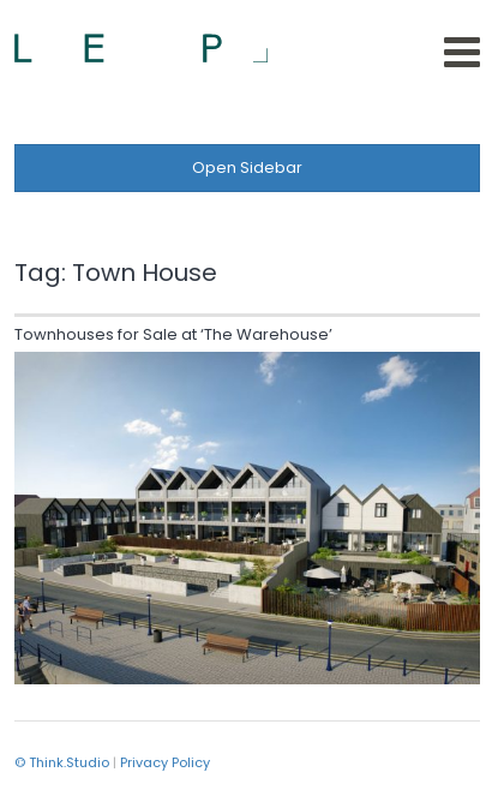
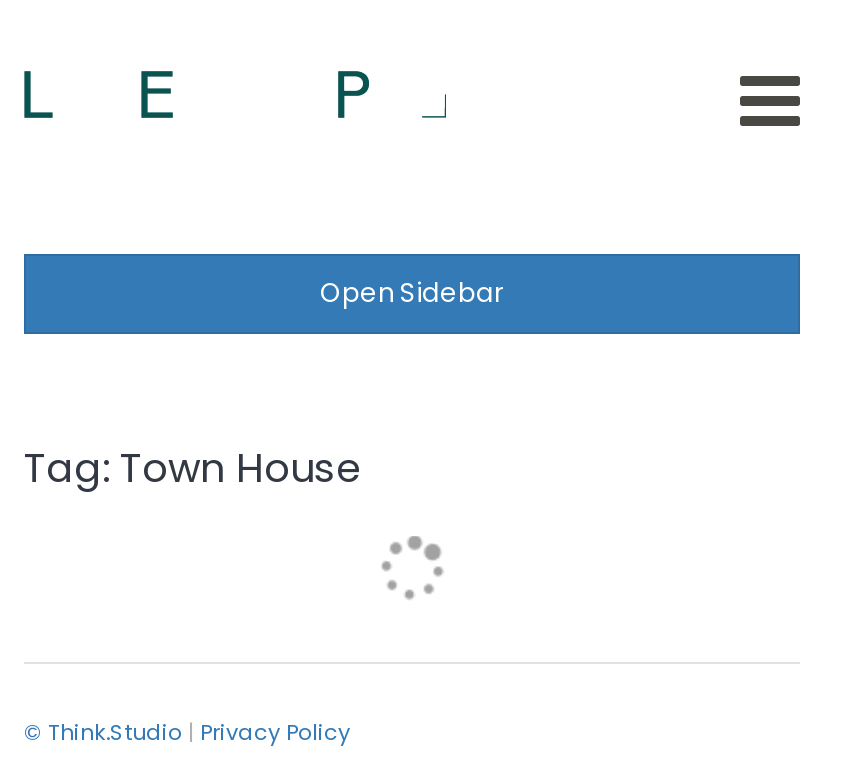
[14,323,332,346] Townhouses for Sale at ‘The Warehouse’ -> none
[13,351,481,686] [image] -> none

